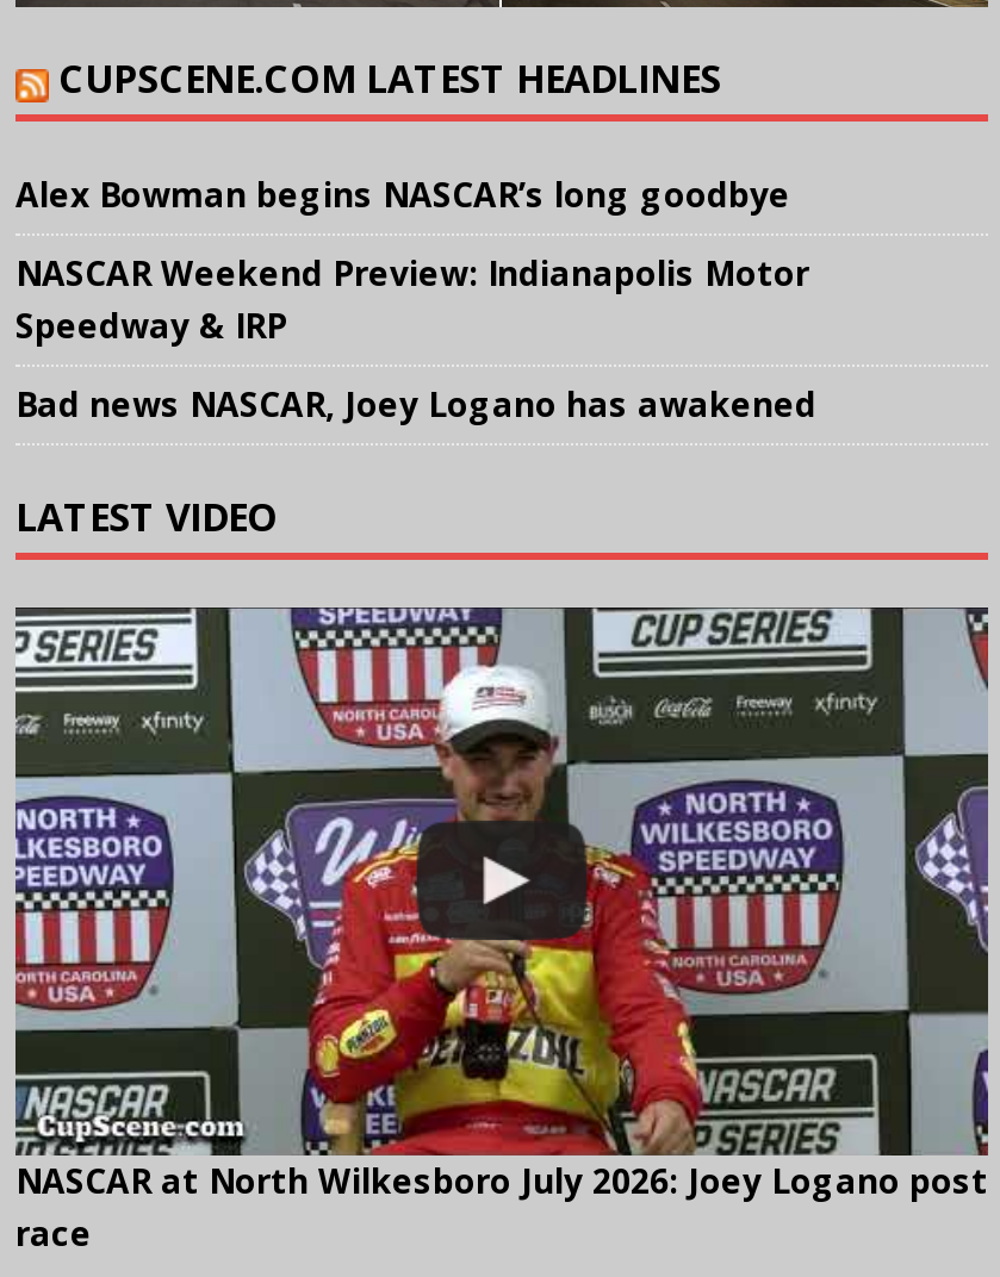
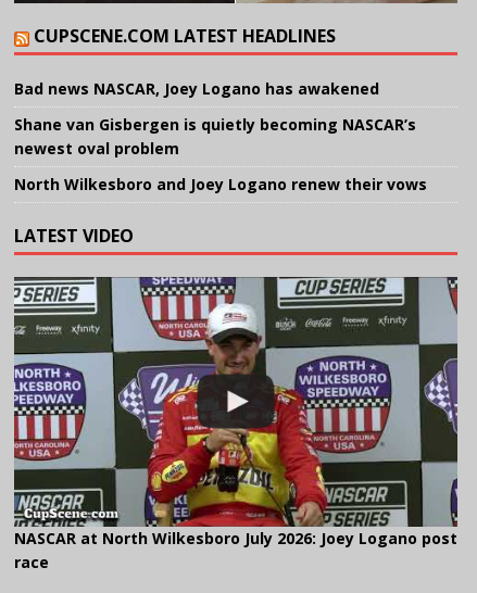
[15,172,809,348] Alex Bowman begins NASCAR’s long goodbye | NASCAR Weekend Preview: Indianapolis Motor | Speedway & IRP -> none
moved [15,381,816,427] -> [14,78,379,99]: Bad news NASCAR, Joey Logano has awakened
none -> [14,114,427,195] Shane van Gisbergen is quietly becoming NASCAR’s | newest oval problem | North Wilkesboro and Joey Logano renew their vows

